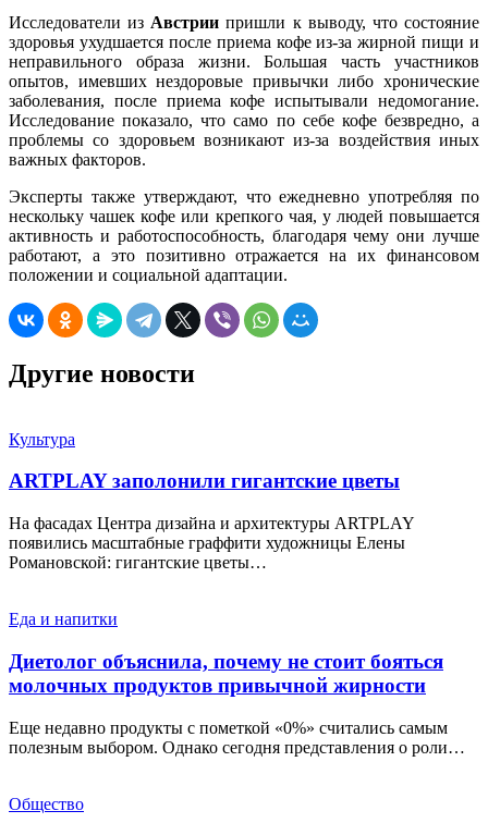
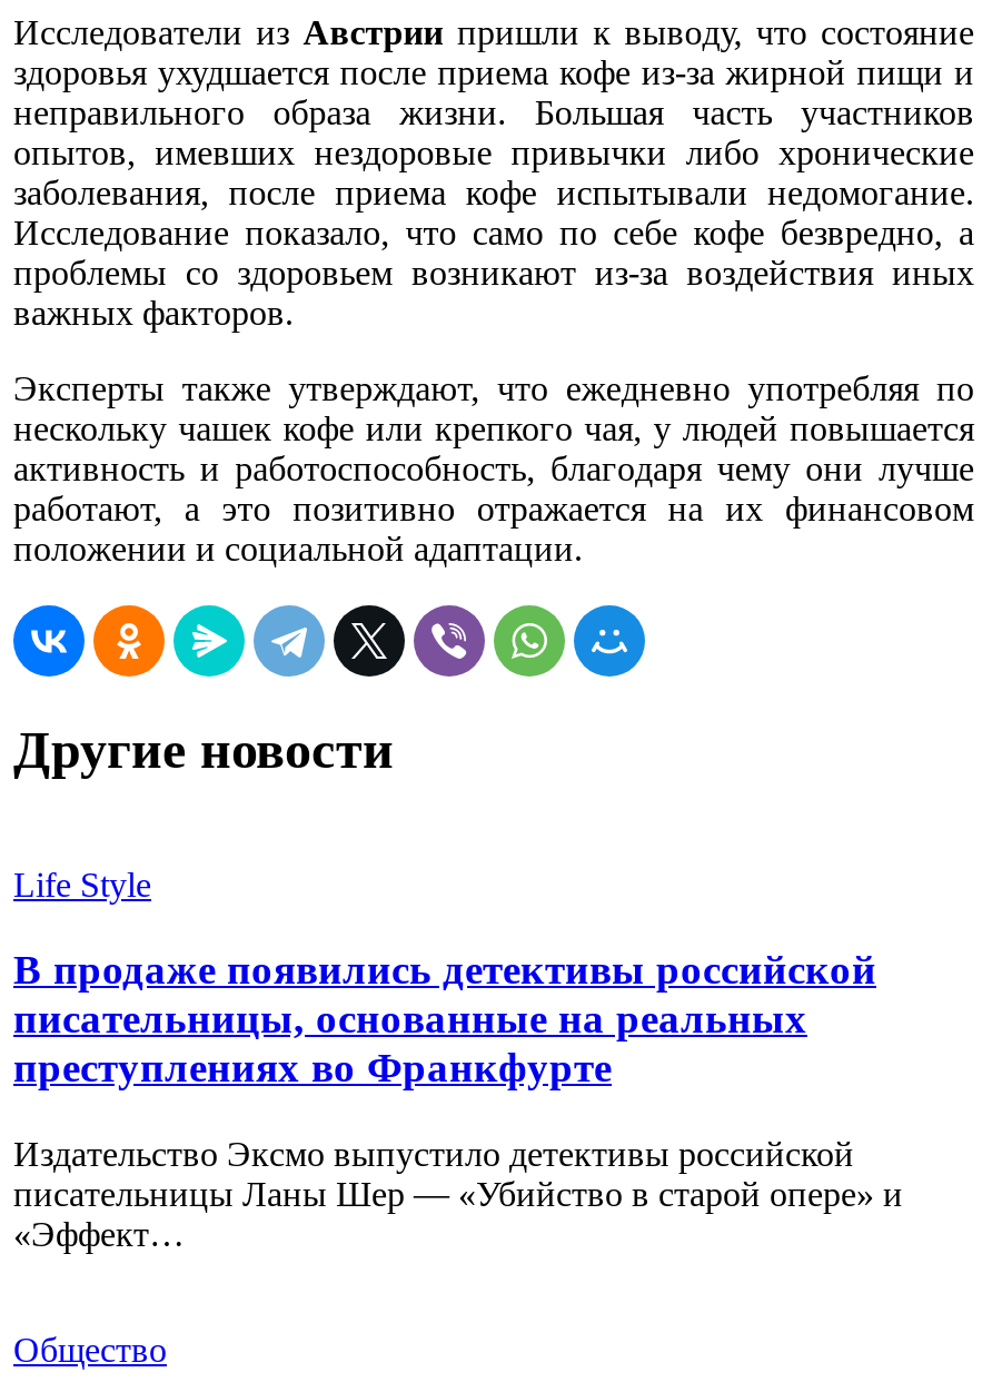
[9,430,465,756] Культура | ARTPLAY заполонили гигантские цветы | На фасадах Центра дизайна и архитектуры ARTPLAY | появились масштабные граффити художницы Елены | Романовской: гигантские цветы… | Еда и напитки | Диетолог объяснила, почему не стоит бояться | молочных продуктов привычной жирности | Еще недавно продукты с пометкой «0%» считались самым | полезным выбором. Однако сегодня представления о роли… -> [13,865,903,1253] Life Style | В продаже появились детективы российской | писательницы, основанные на реальных | преступлениях во Франкфурте | Издательство Эксмо выпустило детективы российской | писательницы Ланы Шер — «Убийство в старой опере» и | «Эффект…

